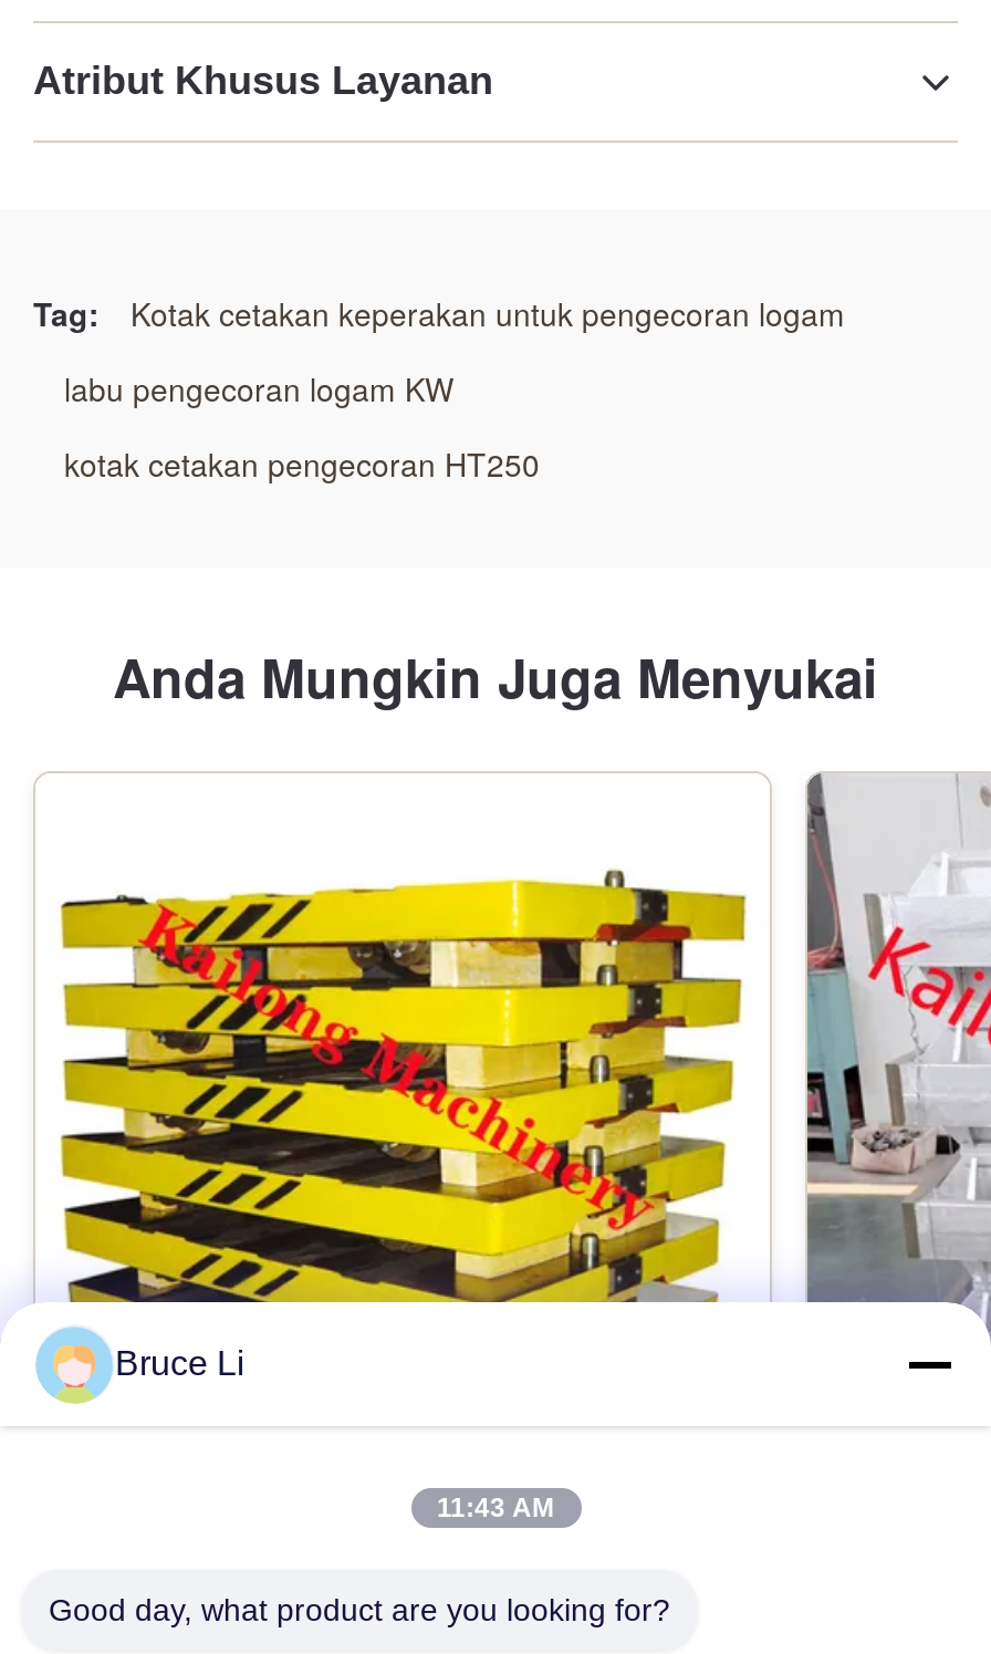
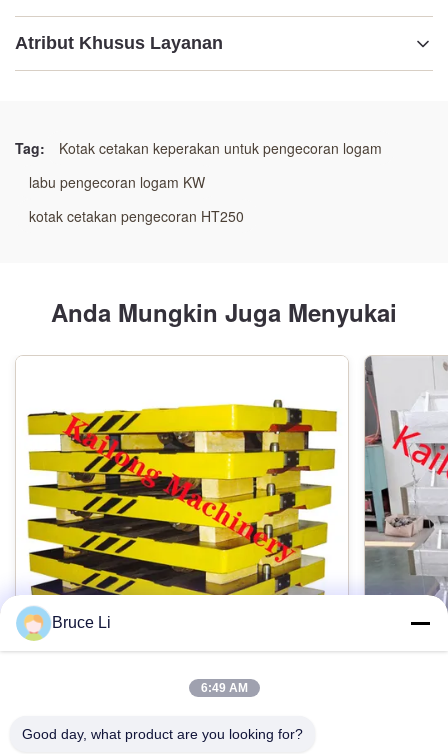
[437,1492,554,1523] 11:43 AM -> [200,681,247,695] 6:49 AM

